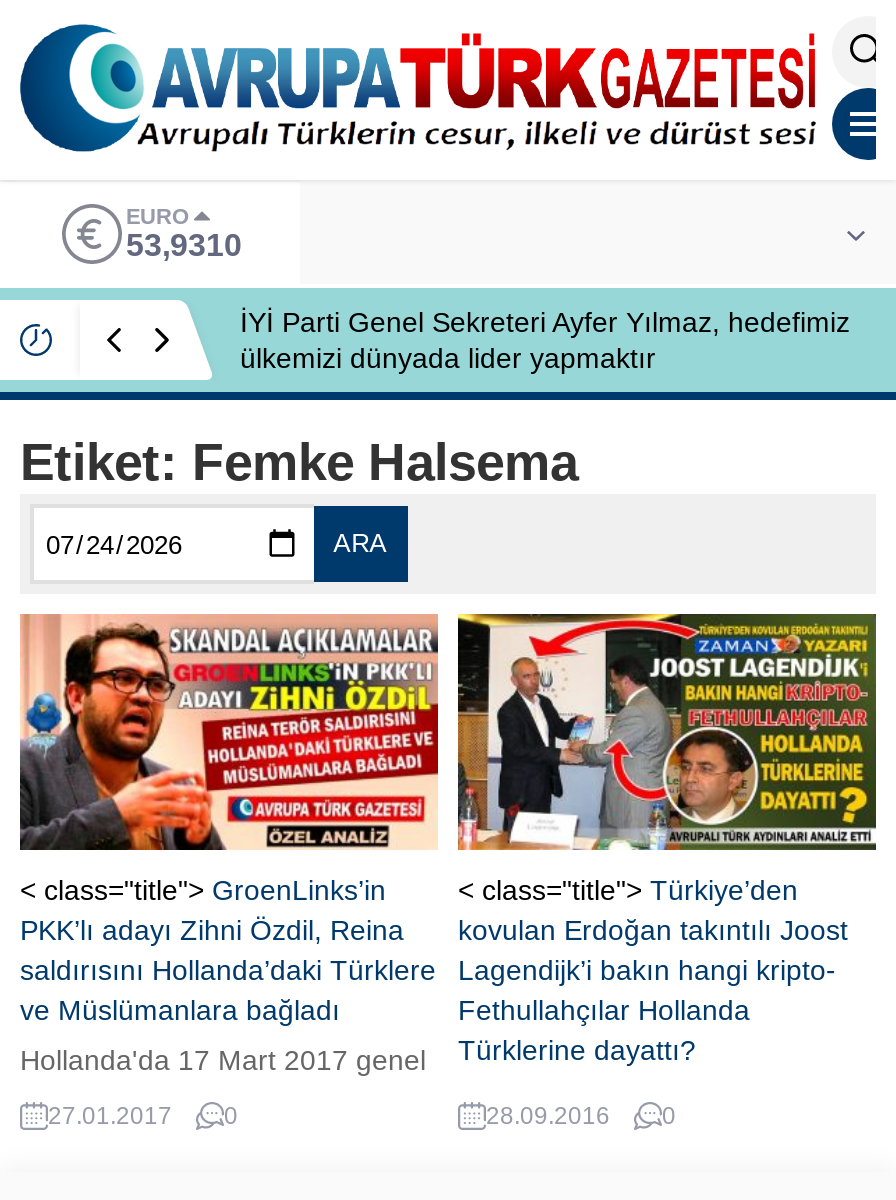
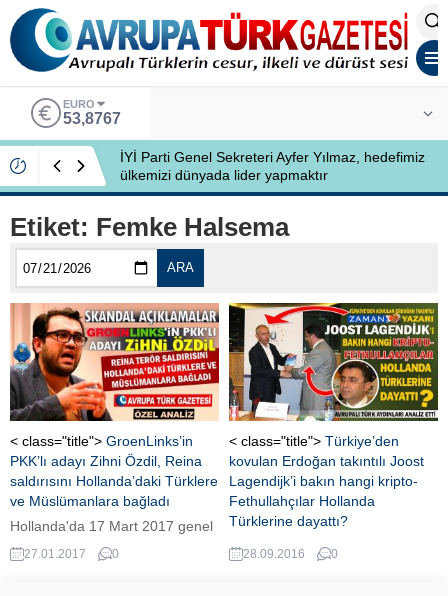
[126,228,242,262] 53,9310 -> [63,110,121,127] 53,8767

